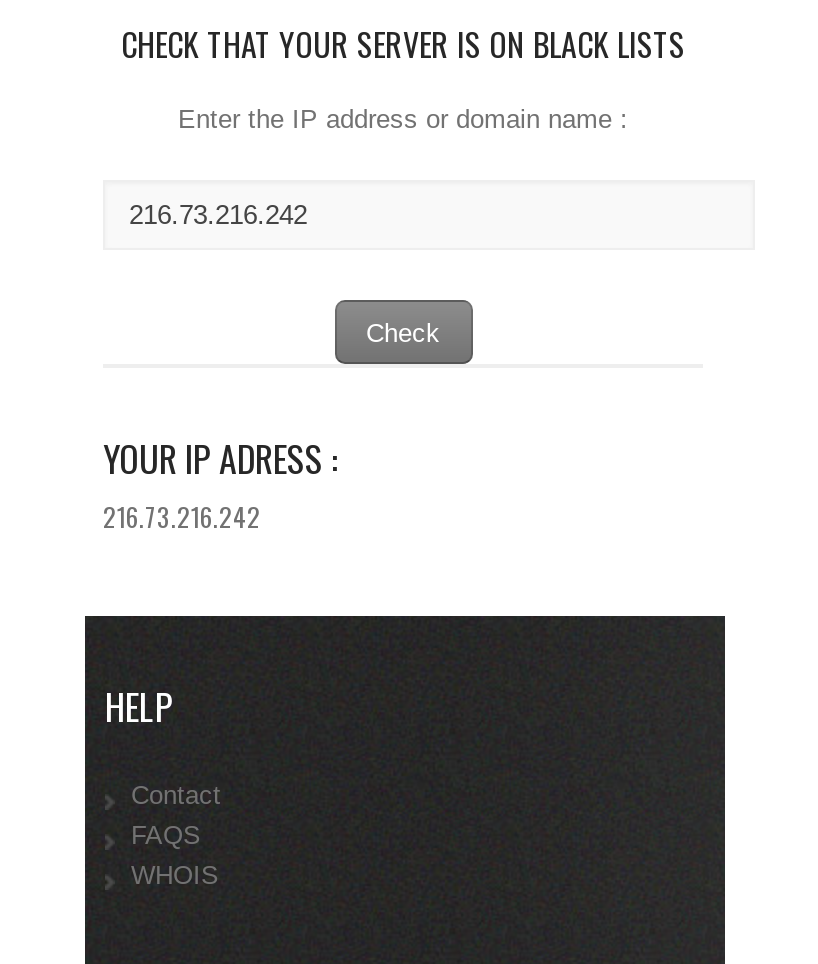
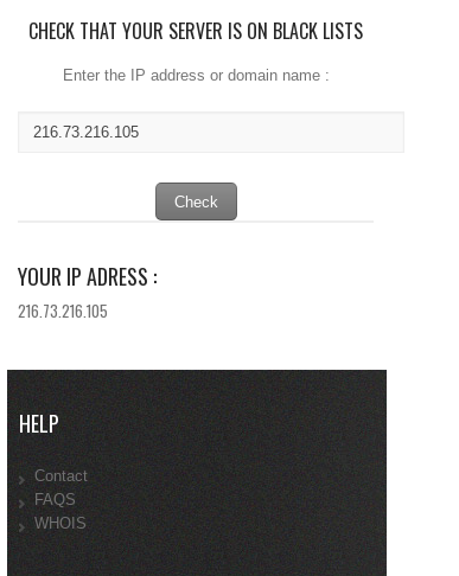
[103,496,261,536] 216.73.216.242 -> [18,299,108,322] 216.73.216.105

